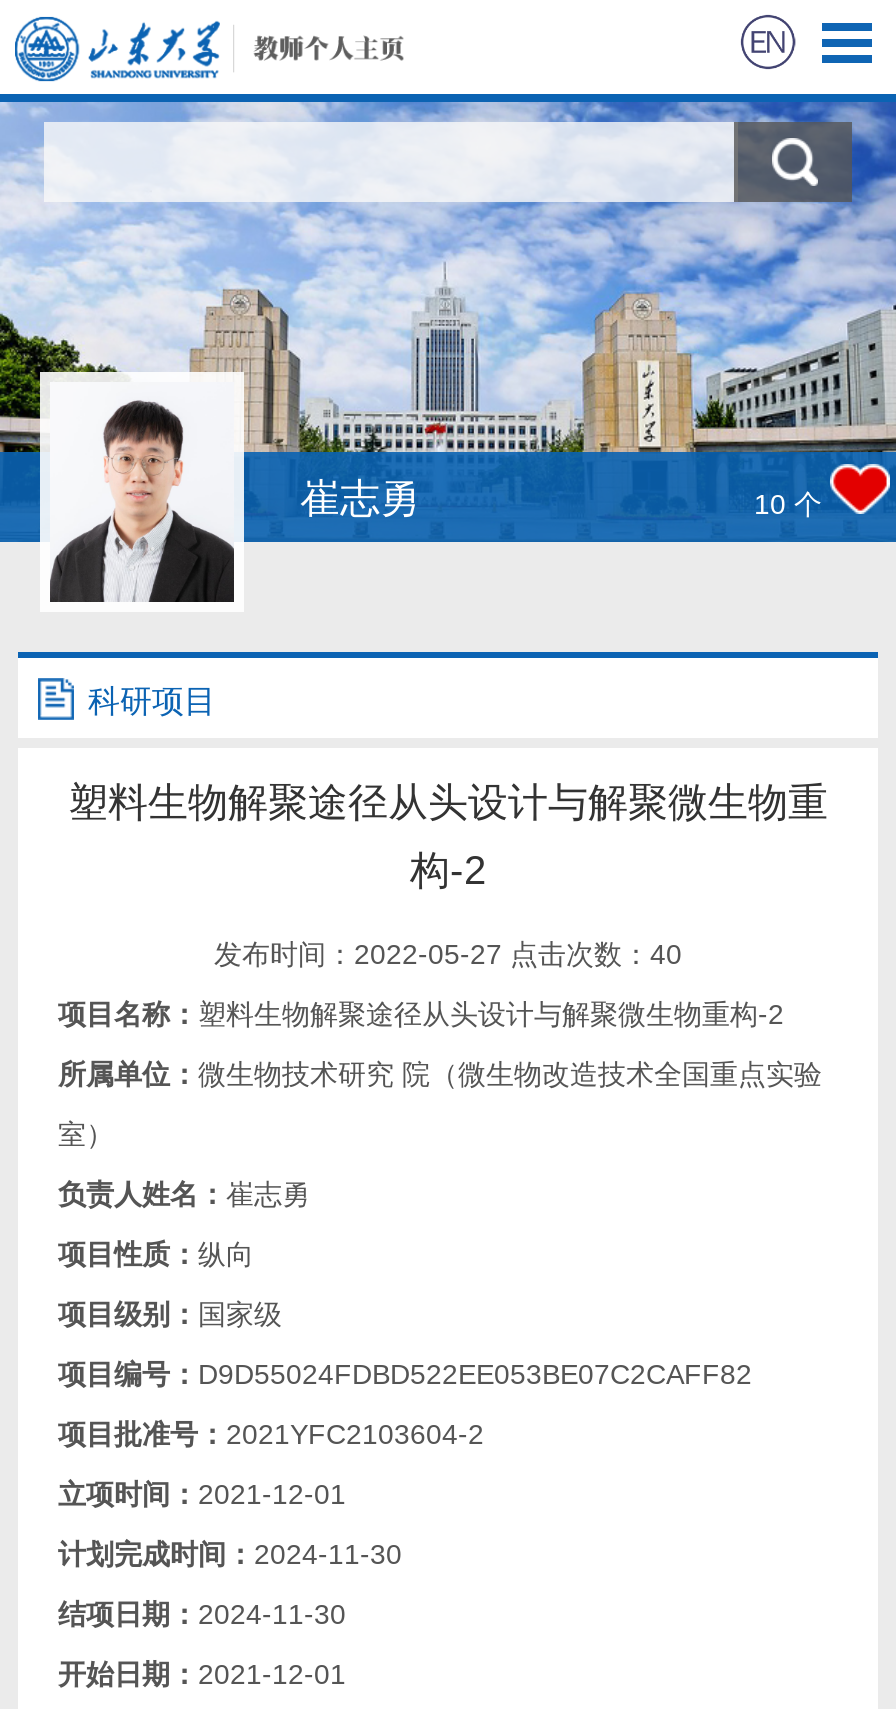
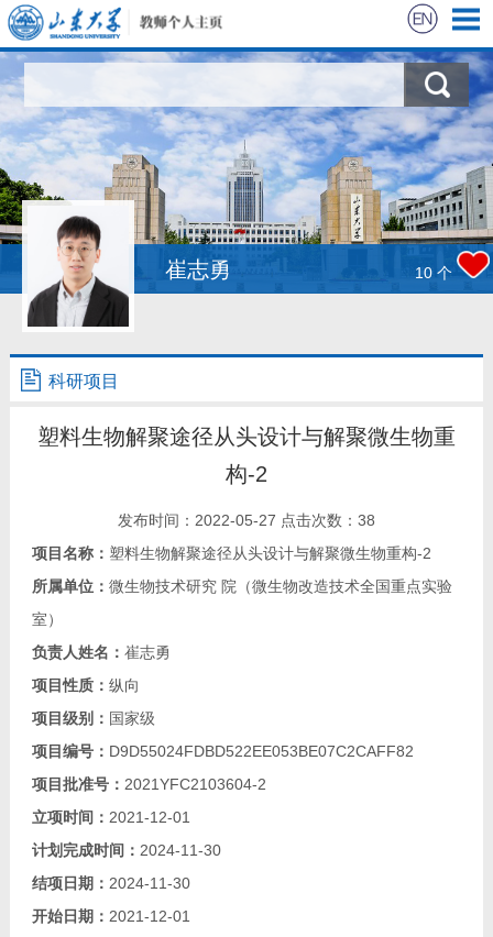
[214,938,682,970] 发布时间：2022-05-27点击次数：40 -> [118,511,375,529] 发布时间：2022-05-27点击次数：38

